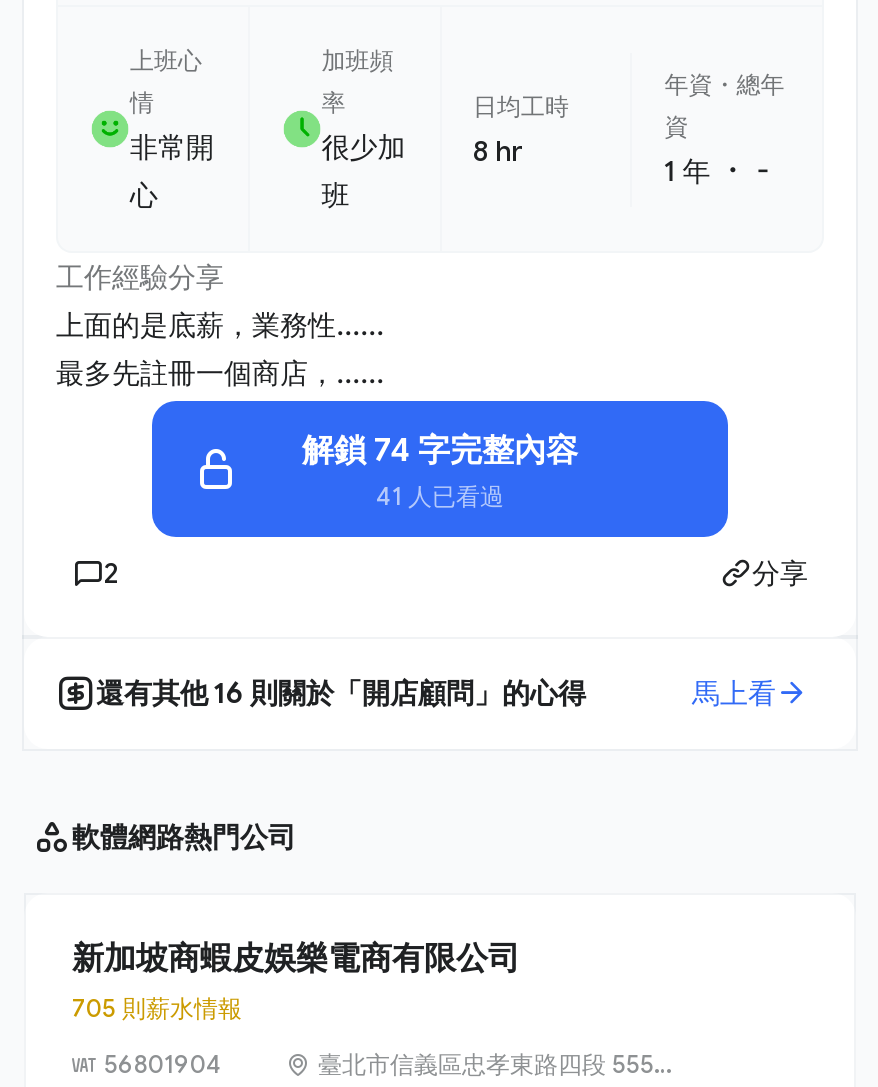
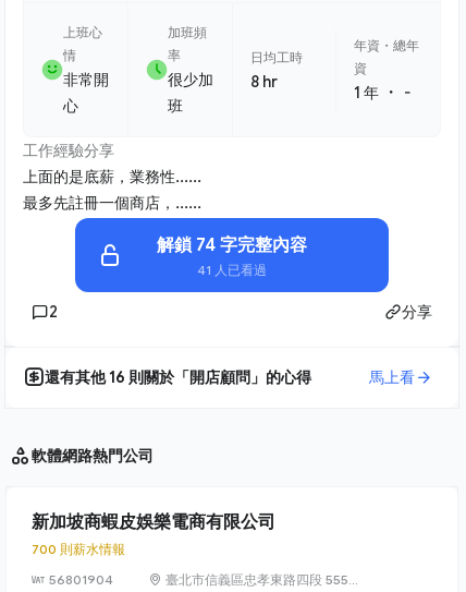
[72,993,242,1023] 705 則薪水情報 -> [32,541,125,557] 700 則薪水情報

